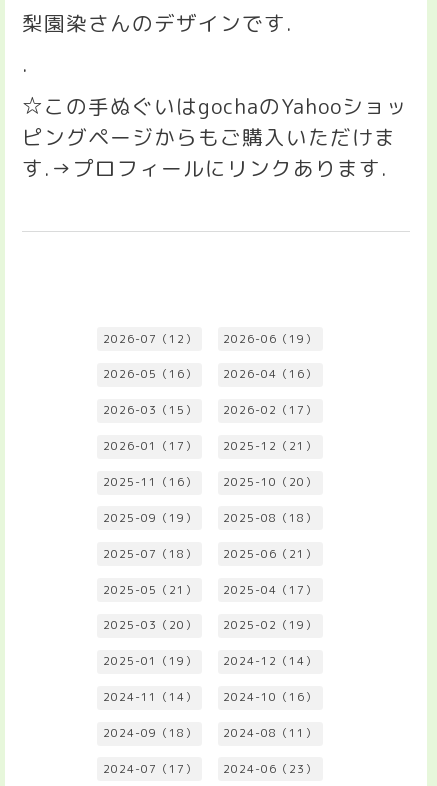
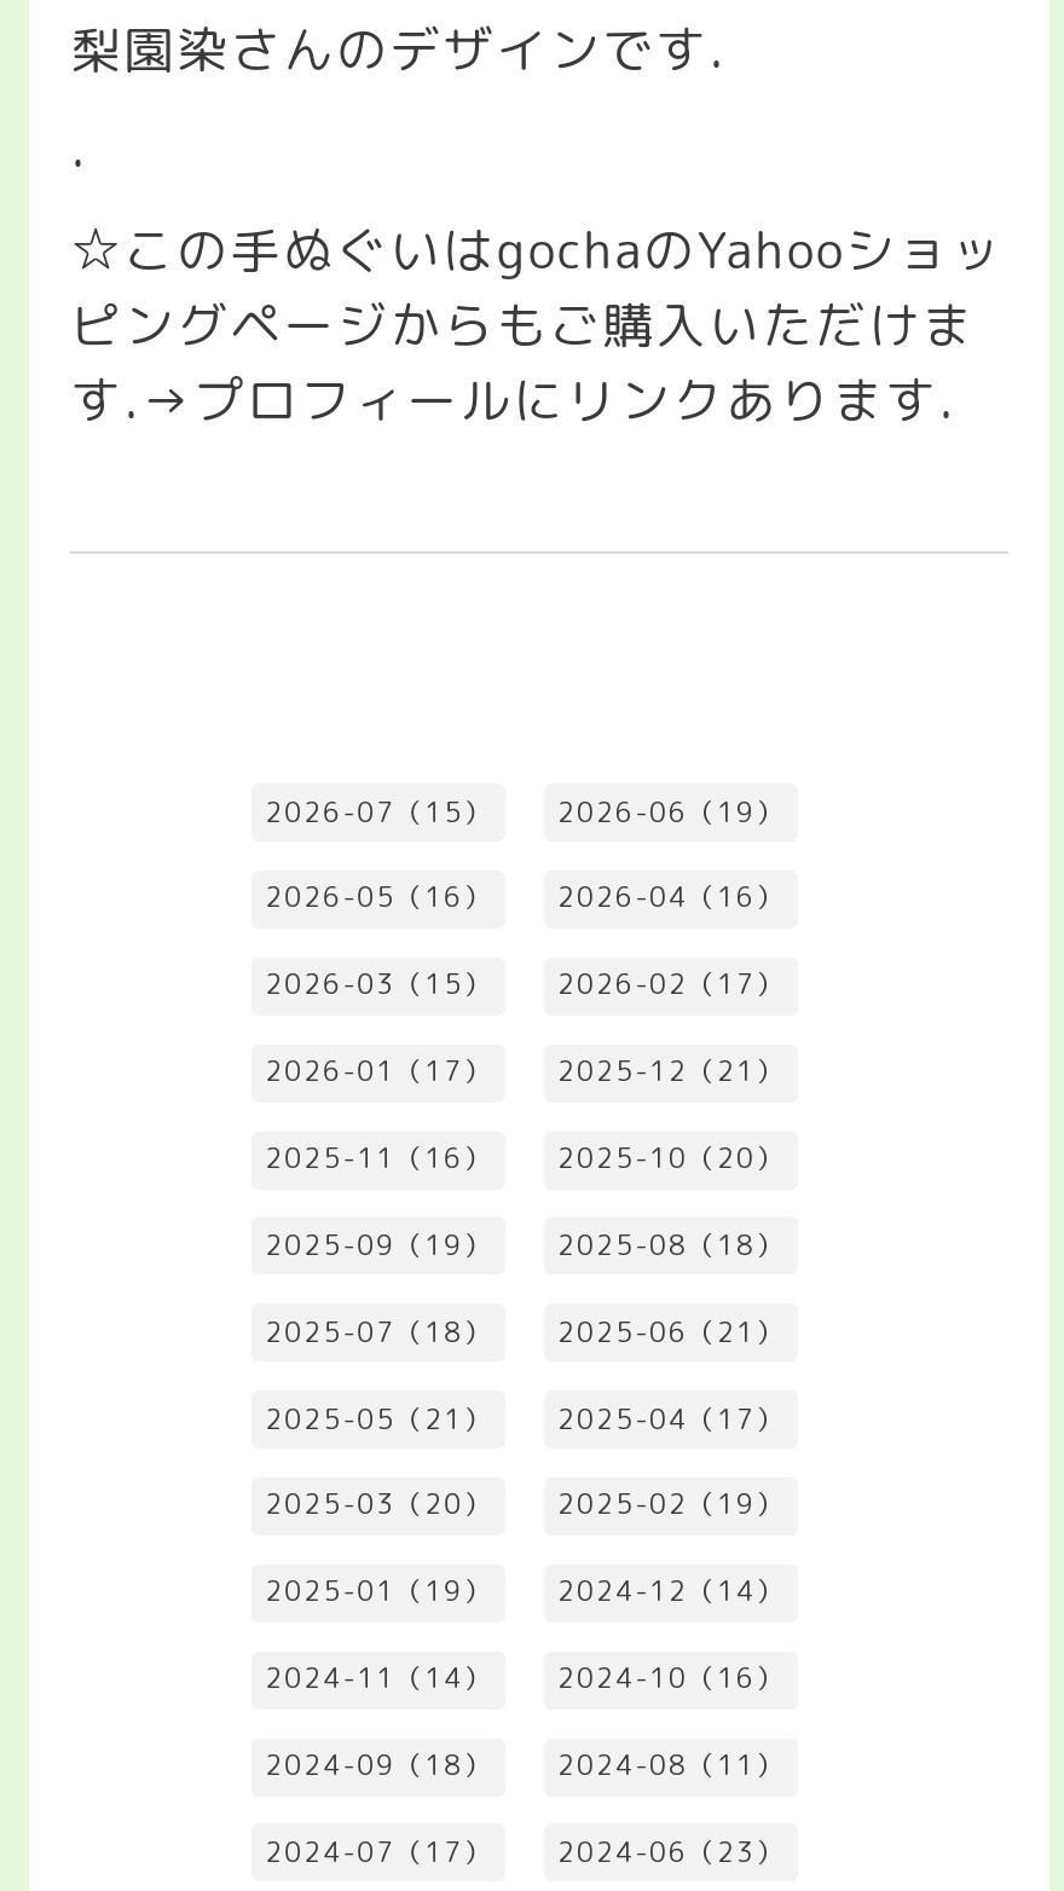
[103,331,317,347] 2026-07（12） 2026-06（19） -> [265,792,785,831] 2026-07（15） 2026-06（19）

